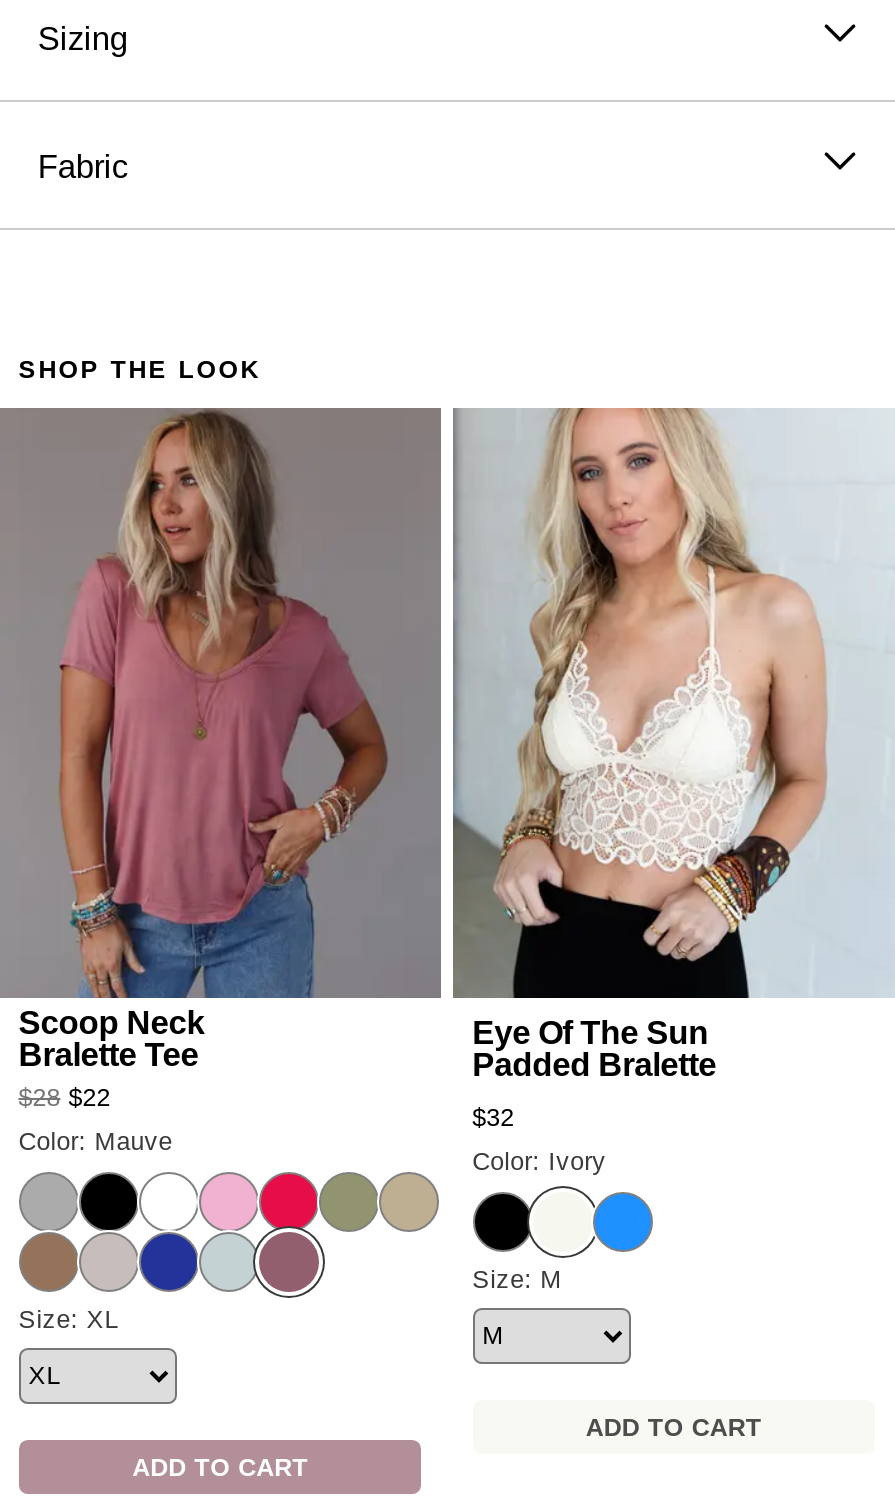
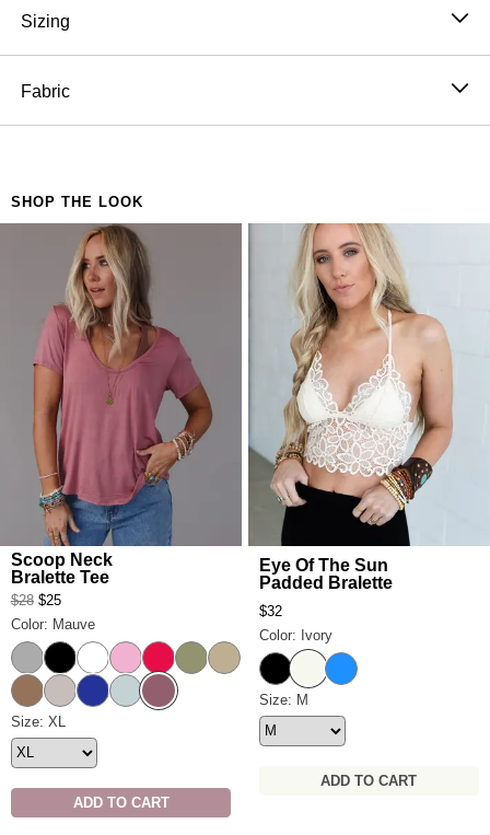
[18,1084,110,1112] $28 $22 -> [11,593,61,609] $28 $25

